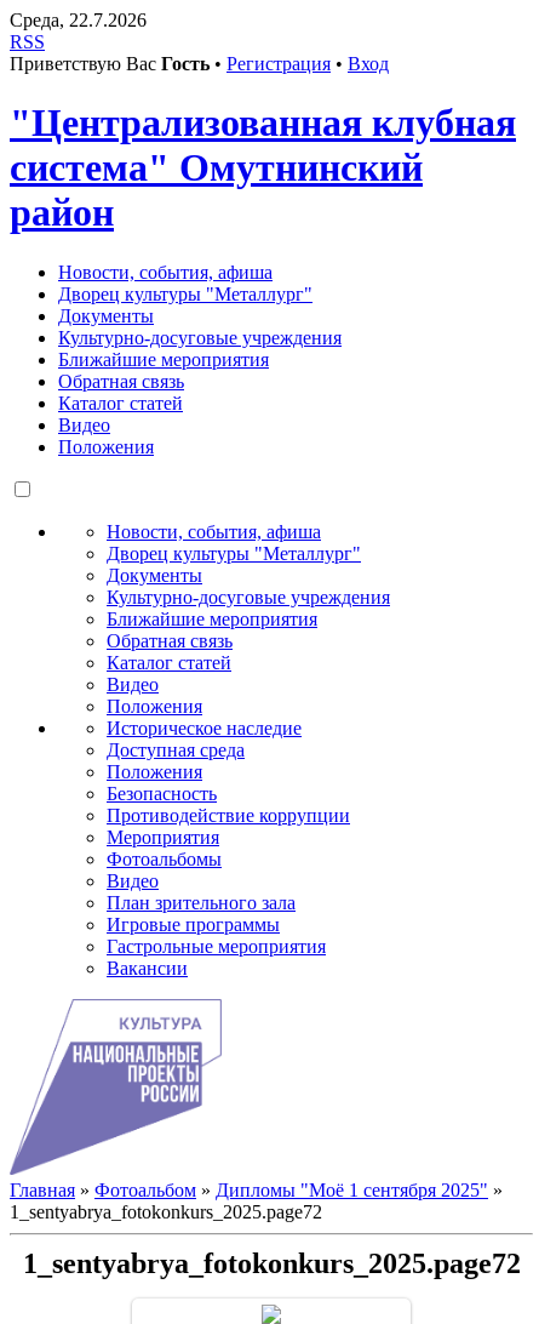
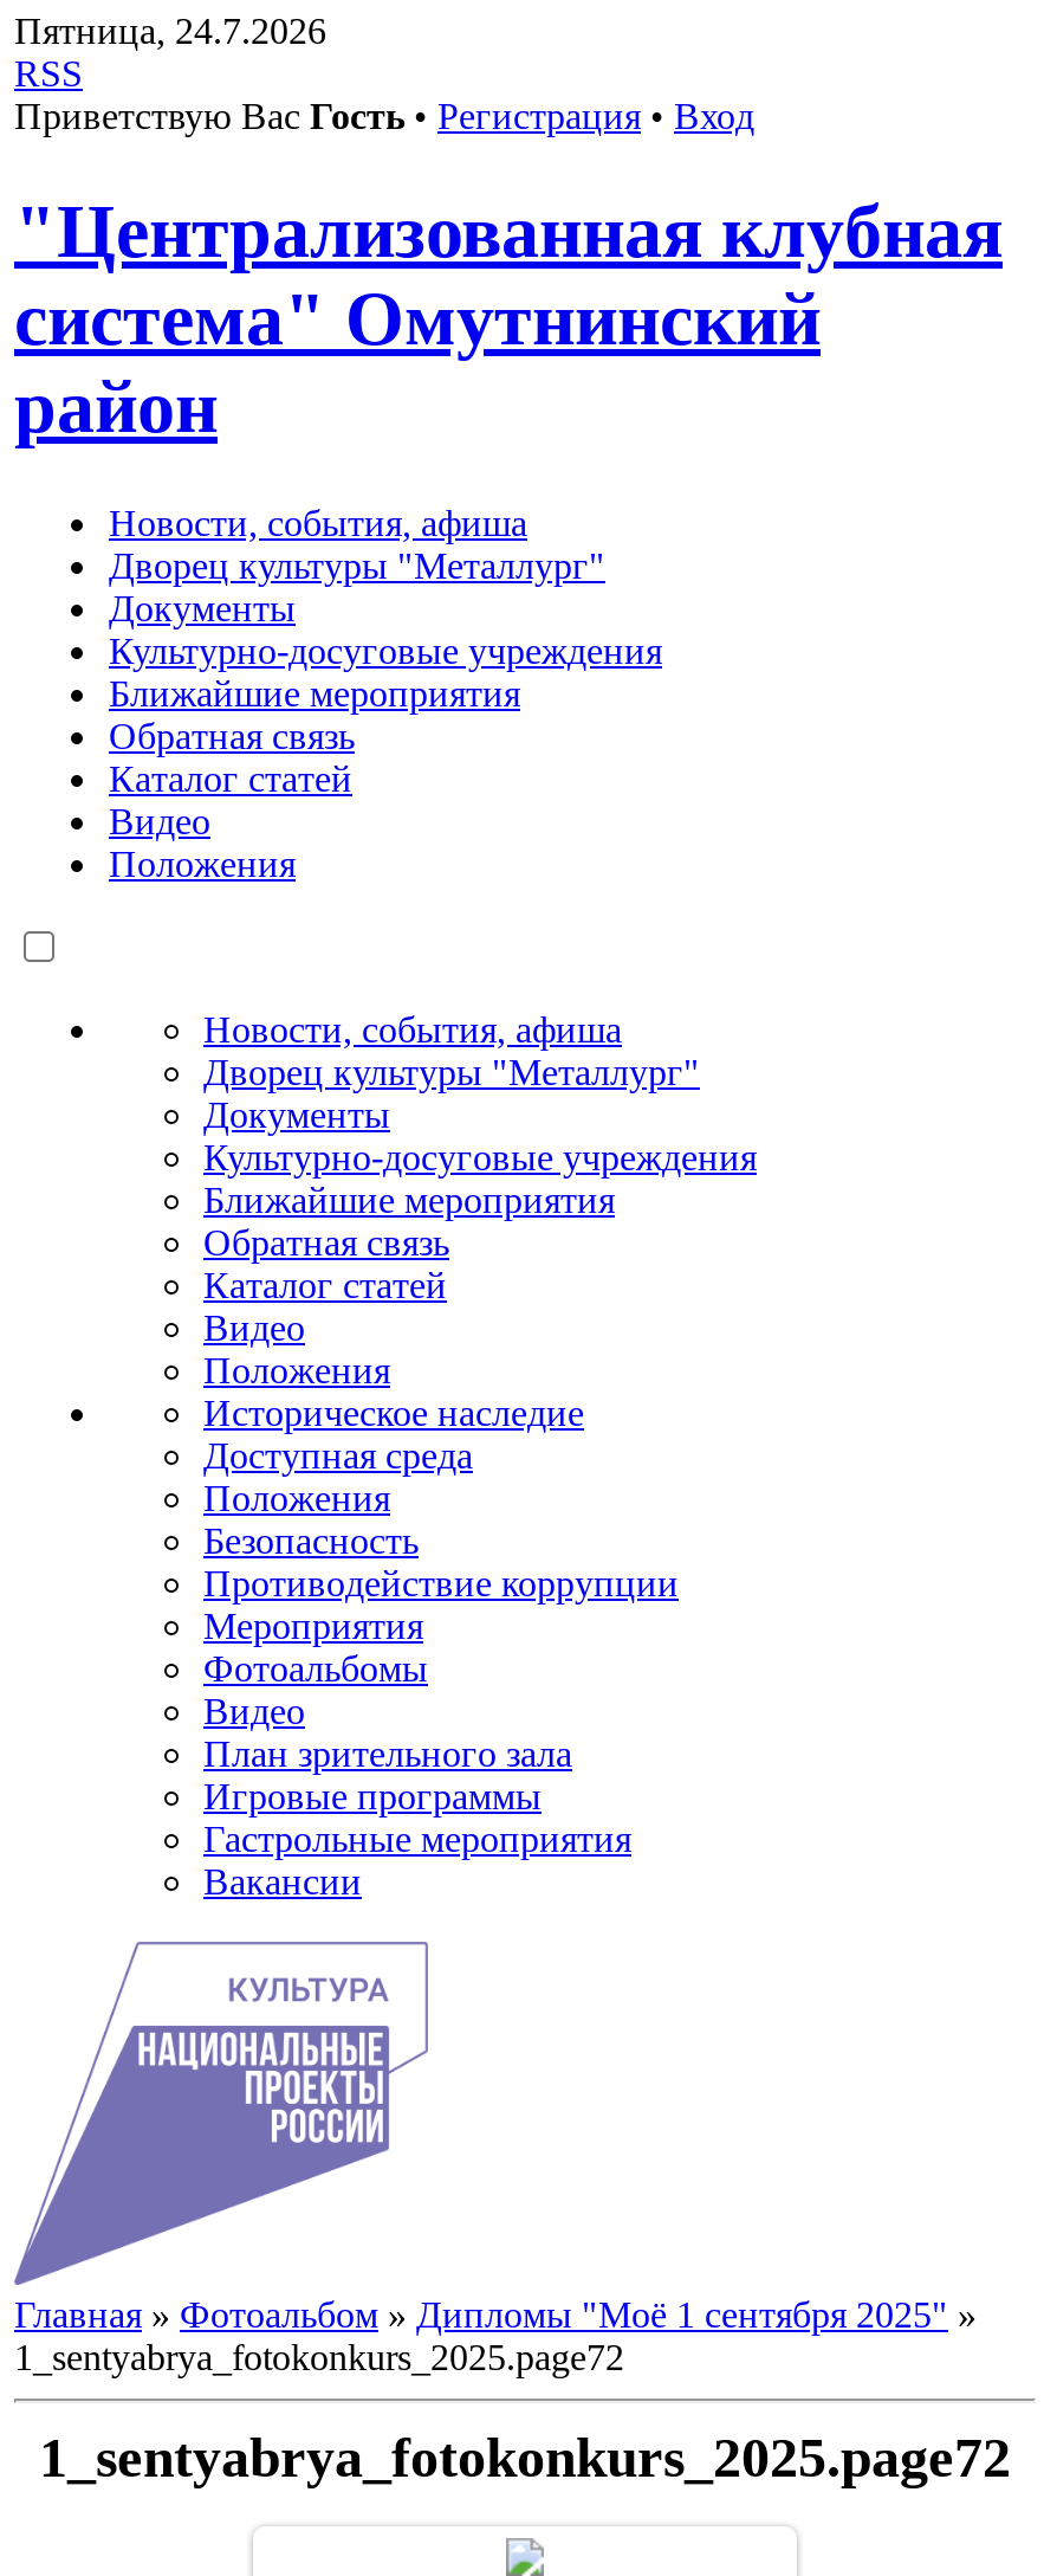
[10,10,147,30] Среда, 22.7.2026 -> [14,11,326,51] Пятница, 24.7.2026

